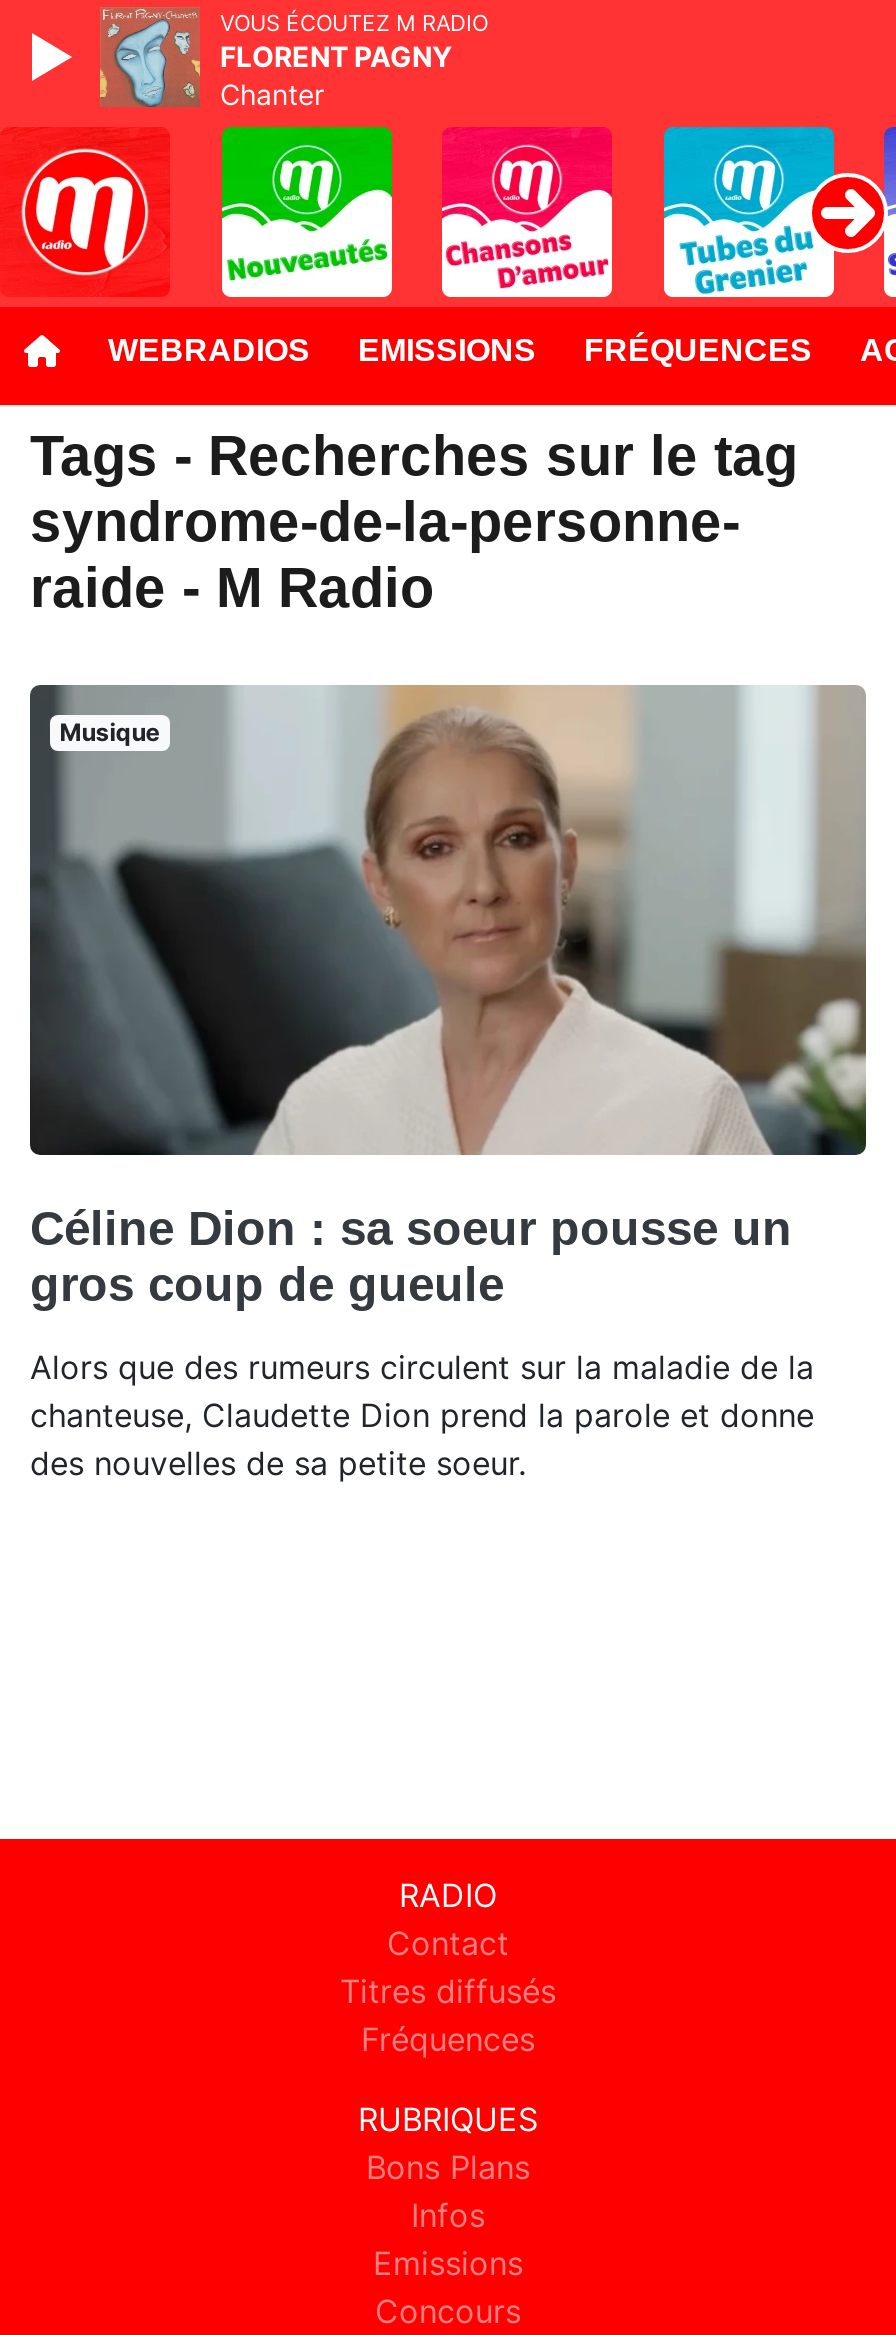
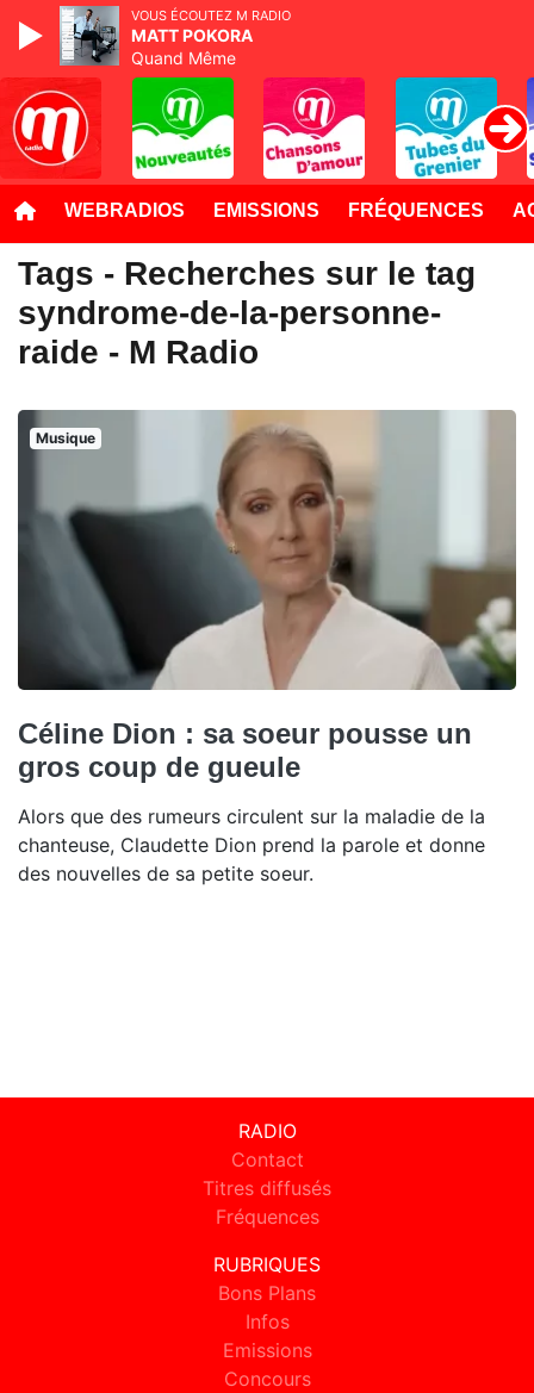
[100,9,452,111] [image] | FLORENT PAGNY | Chanter -> [58,6,253,68] [image] | MATT POKORA | Quand Même

